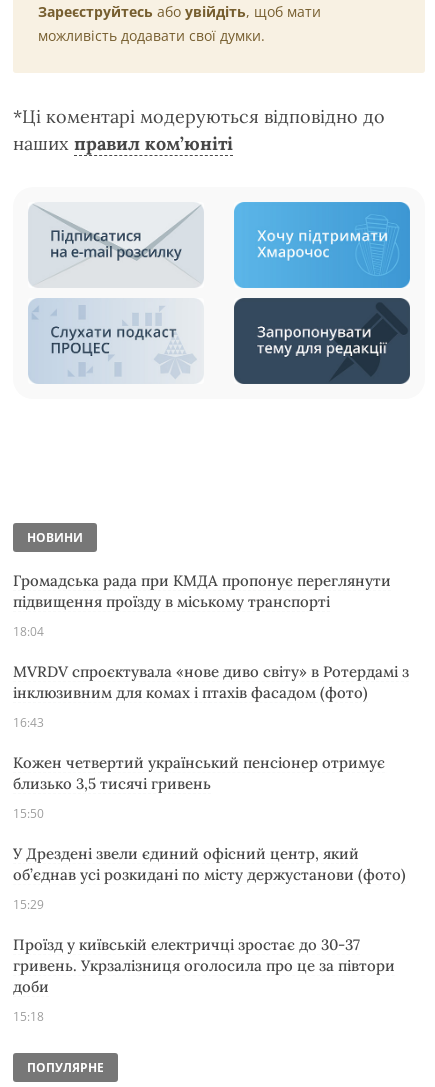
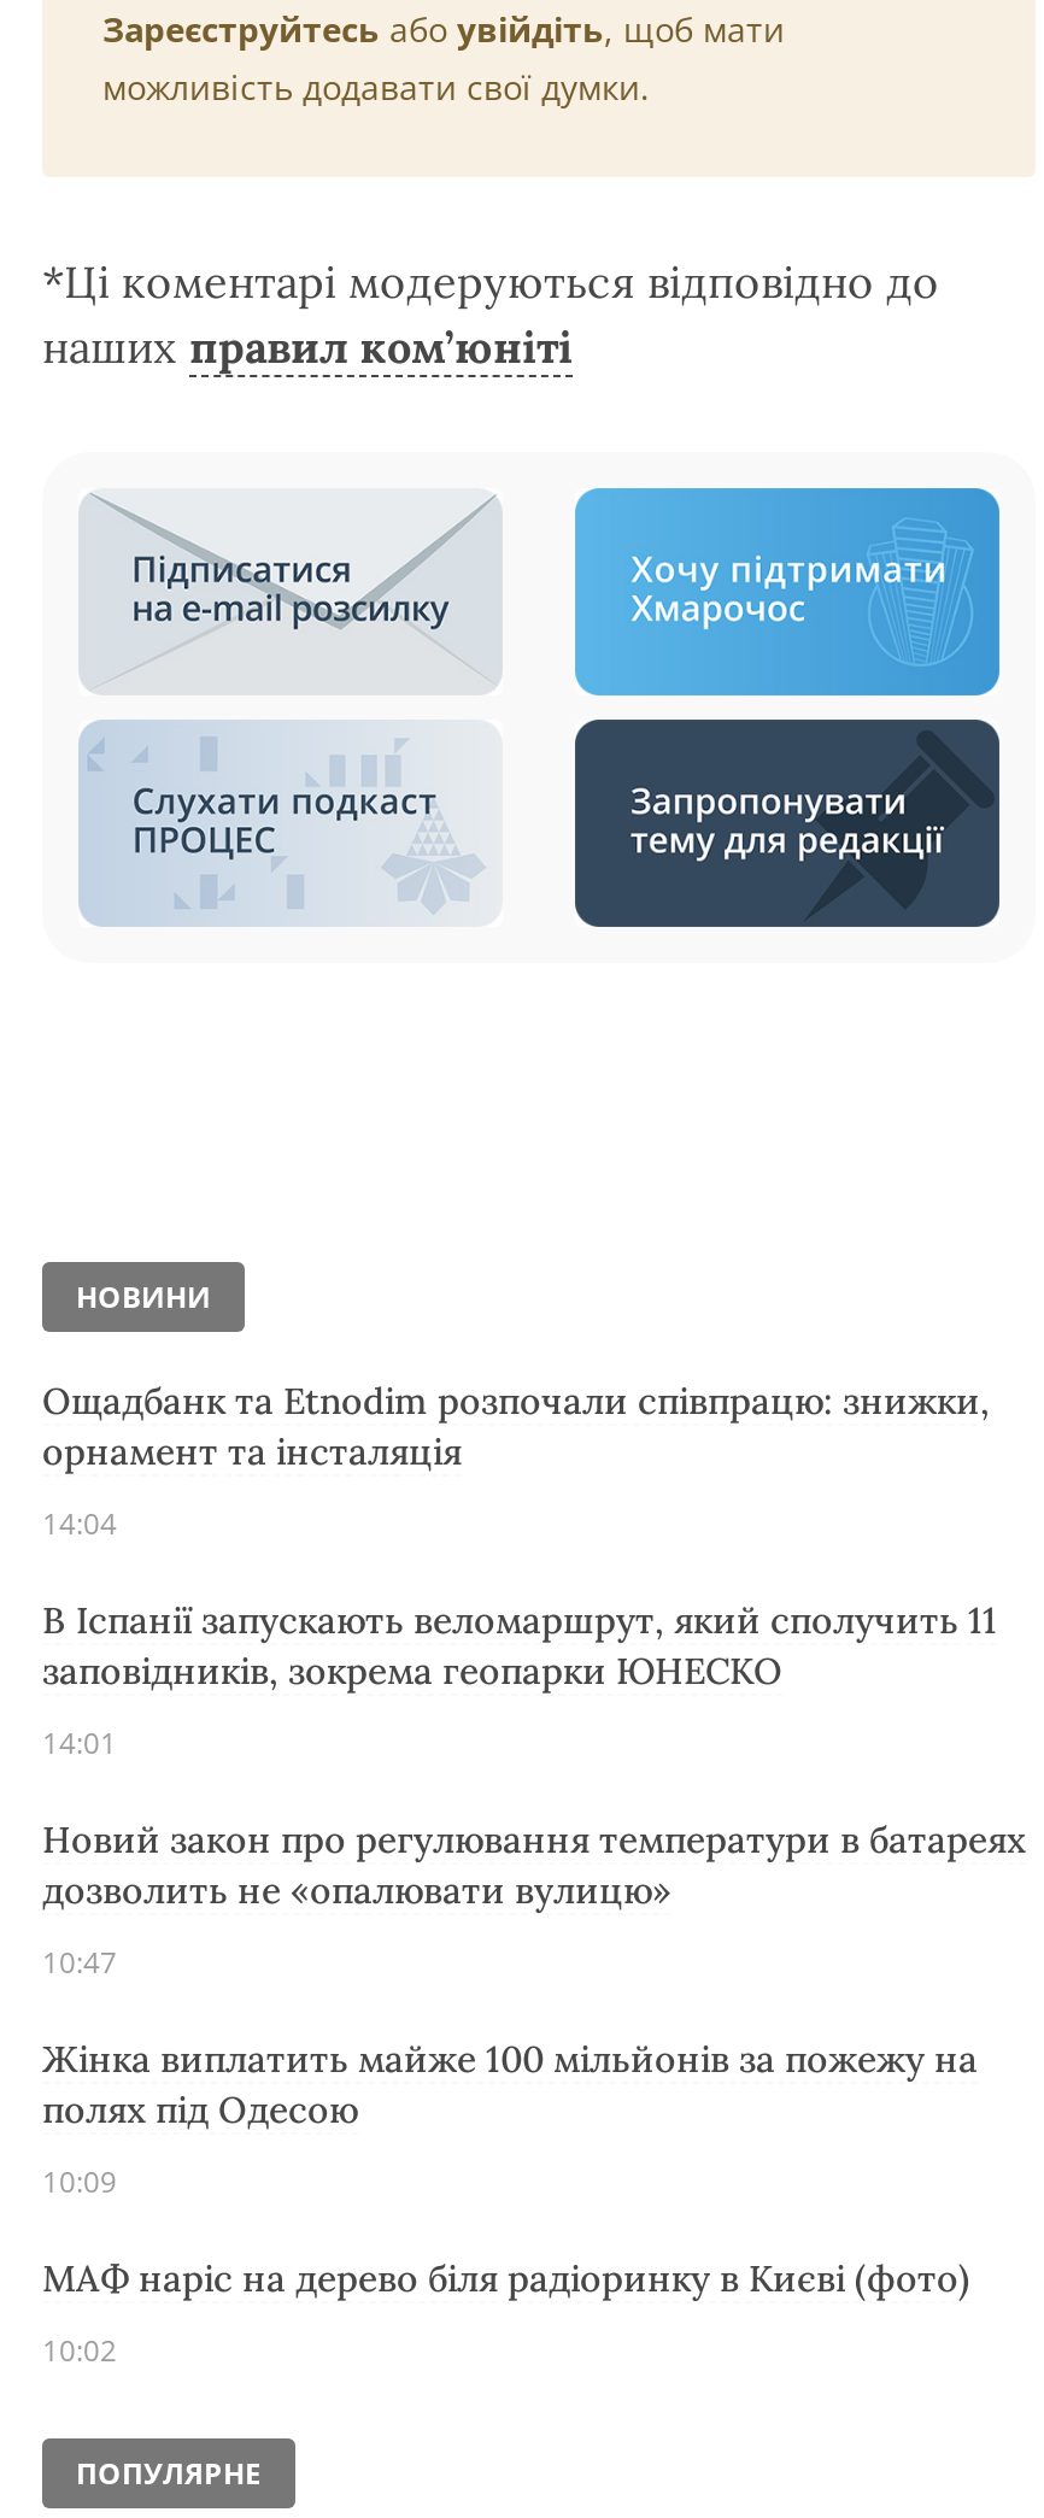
[13,571,391,611] Громадська рада при КМДА пропонує переглянути | підвищення проїзду в міському транспорті -> [42,1376,990,1472] Ощадбанк та Etnodim розпочали співпрацю: знижки, | орнамент та інсталяція
[13,623,44,640] 18:04 -> [42,1501,117,1542] 14:04
[13,662,409,702] MVRDV спроєктувала «нове диво світу» в Ротердамі з | інклюзивним для комах і птахів фасадом (фото) -> [42,1595,997,1692] В Іспанії запускають веломаршрут, який сполучить 11 | заповідників, зокрема геопарки ЮНЕСКО
[13,714,44,731] 16:43 -> [42,1721,117,1762] 14:01
[13,753,385,793] Кожен четвертий український пенсіонер отримує | близько 3,5 тисячі гривень -> [42,1815,1026,1911] Новий закон про регулювання температури в батареях | дозволить не «опалювати вулицю»
[13,805,44,822] 15:50 -> [42,1940,117,1981] 10:47
[13,844,406,884] У Дрездені звели єдиний офісний центр, який | об’єднав усі розкидані по місту держустанови (фото) -> [42,2034,978,2131] Жінка виплатить майже 100 мільйонів за пожежу на | полях під Одесою
[13,896,44,913] 15:29 -> [42,2160,117,2201] 10:09
[13,935,395,996] Проїзд у київській електричці зростає до 30-37 | гривень. Укрзалізниця оголосила про це за півтори | доби -> [42,2254,970,2299] МАФ наріс на дерево біля радіоринку в Києві (фото)
[13,1008,44,1025] 15:18 -> [42,2328,117,2369] 10:02

